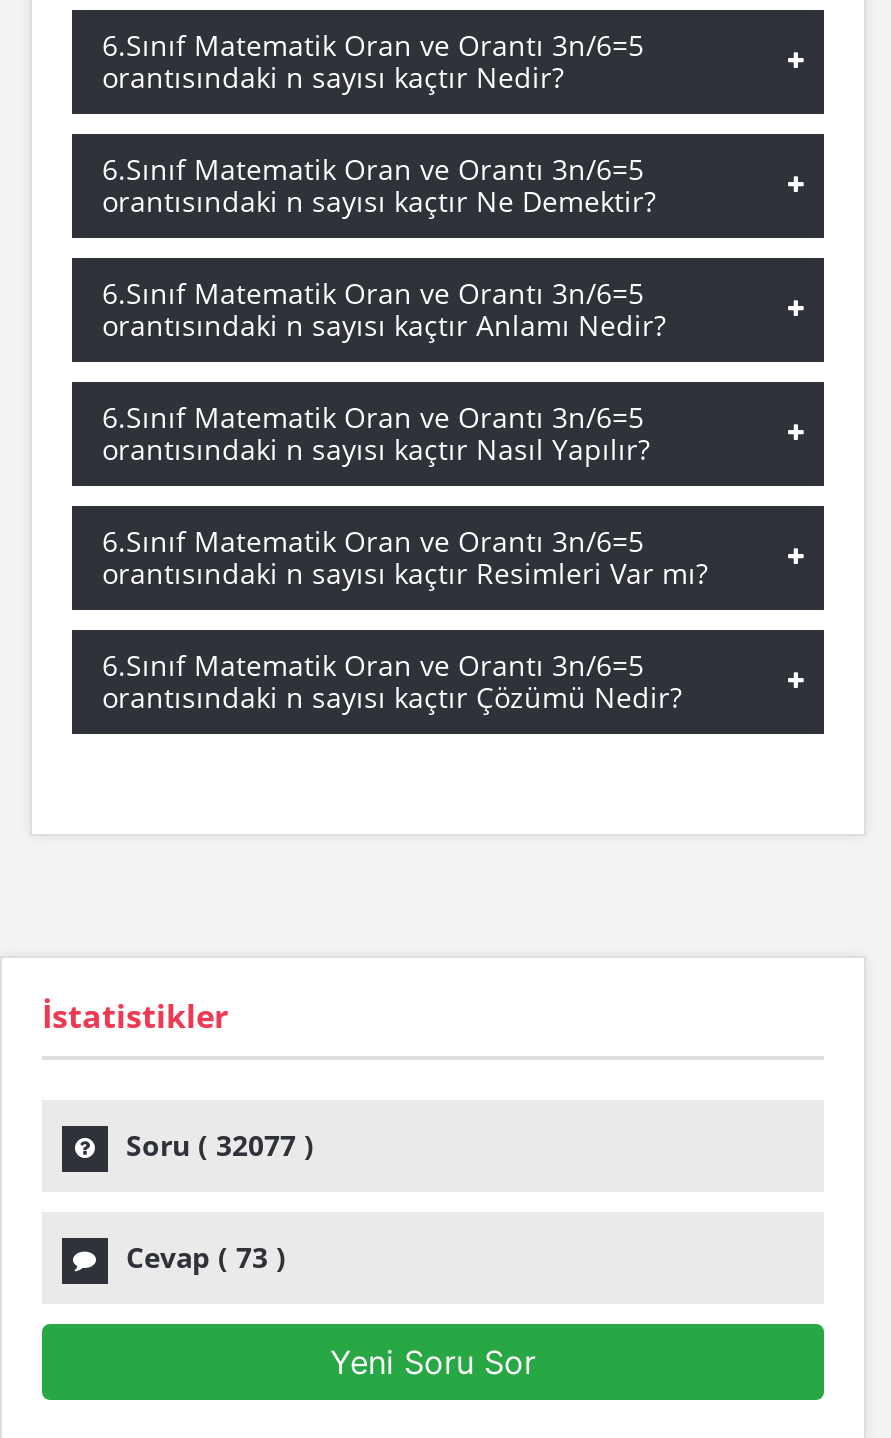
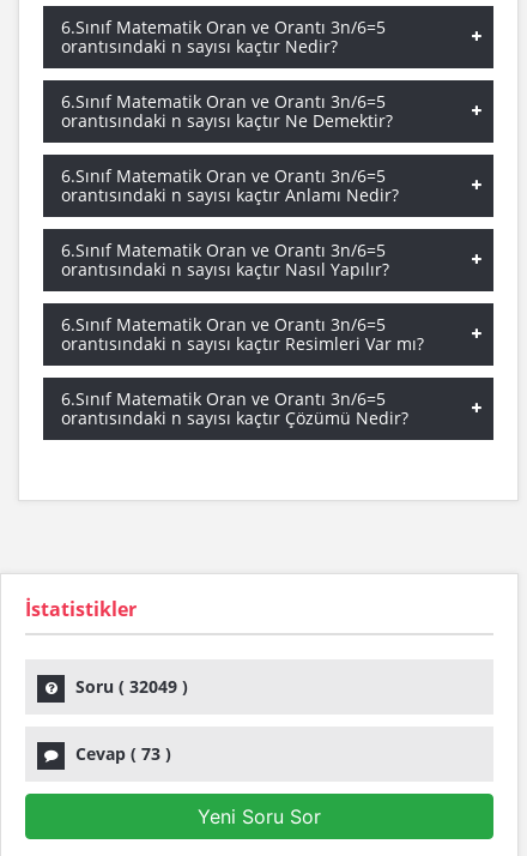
[126,1126,314,1164] Soru (32077) -> [75,675,188,698] Soru (32049)

